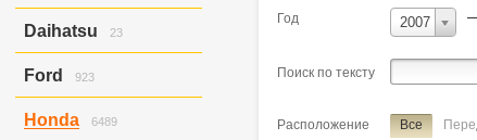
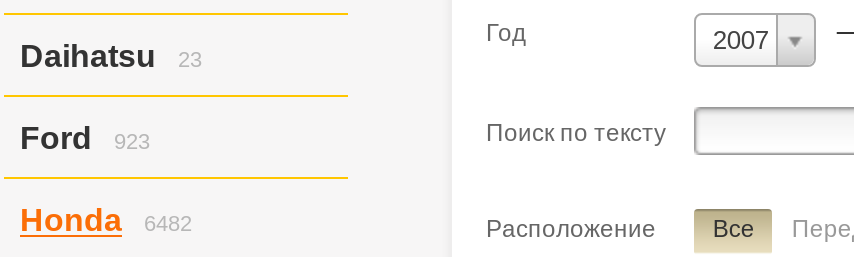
[91,115,117,128] 6489 -> [144,211,192,235] 6482

